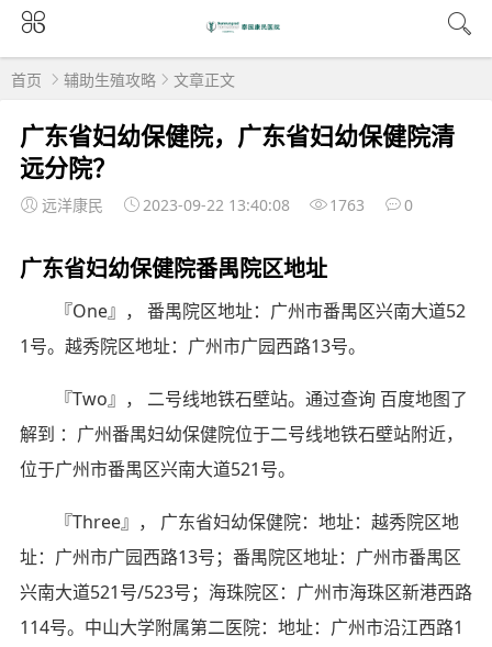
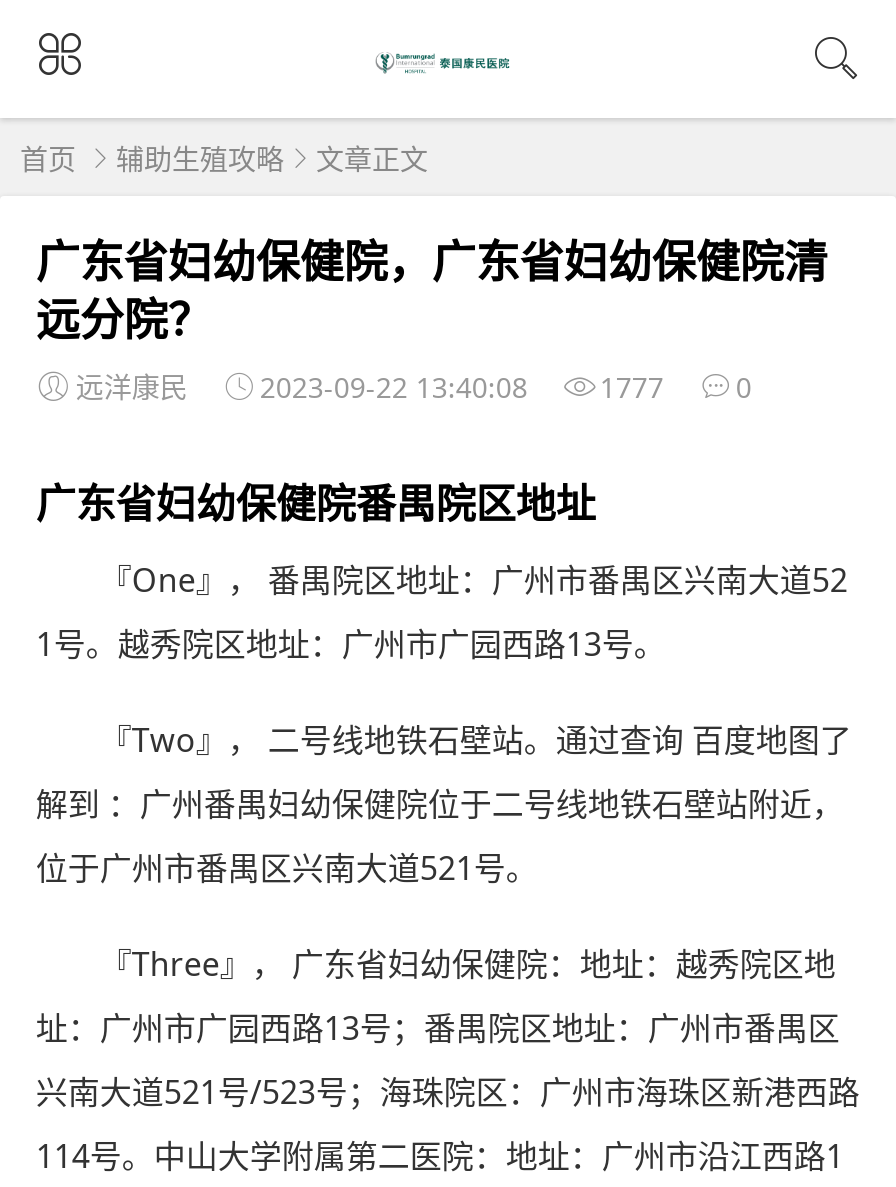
[42,194,413,215] 远洋康民 2023-09-22 13:40:08 1763 0 -> [76,368,752,406] 远洋康民 2023-09-22 13:40:08 1777 0

